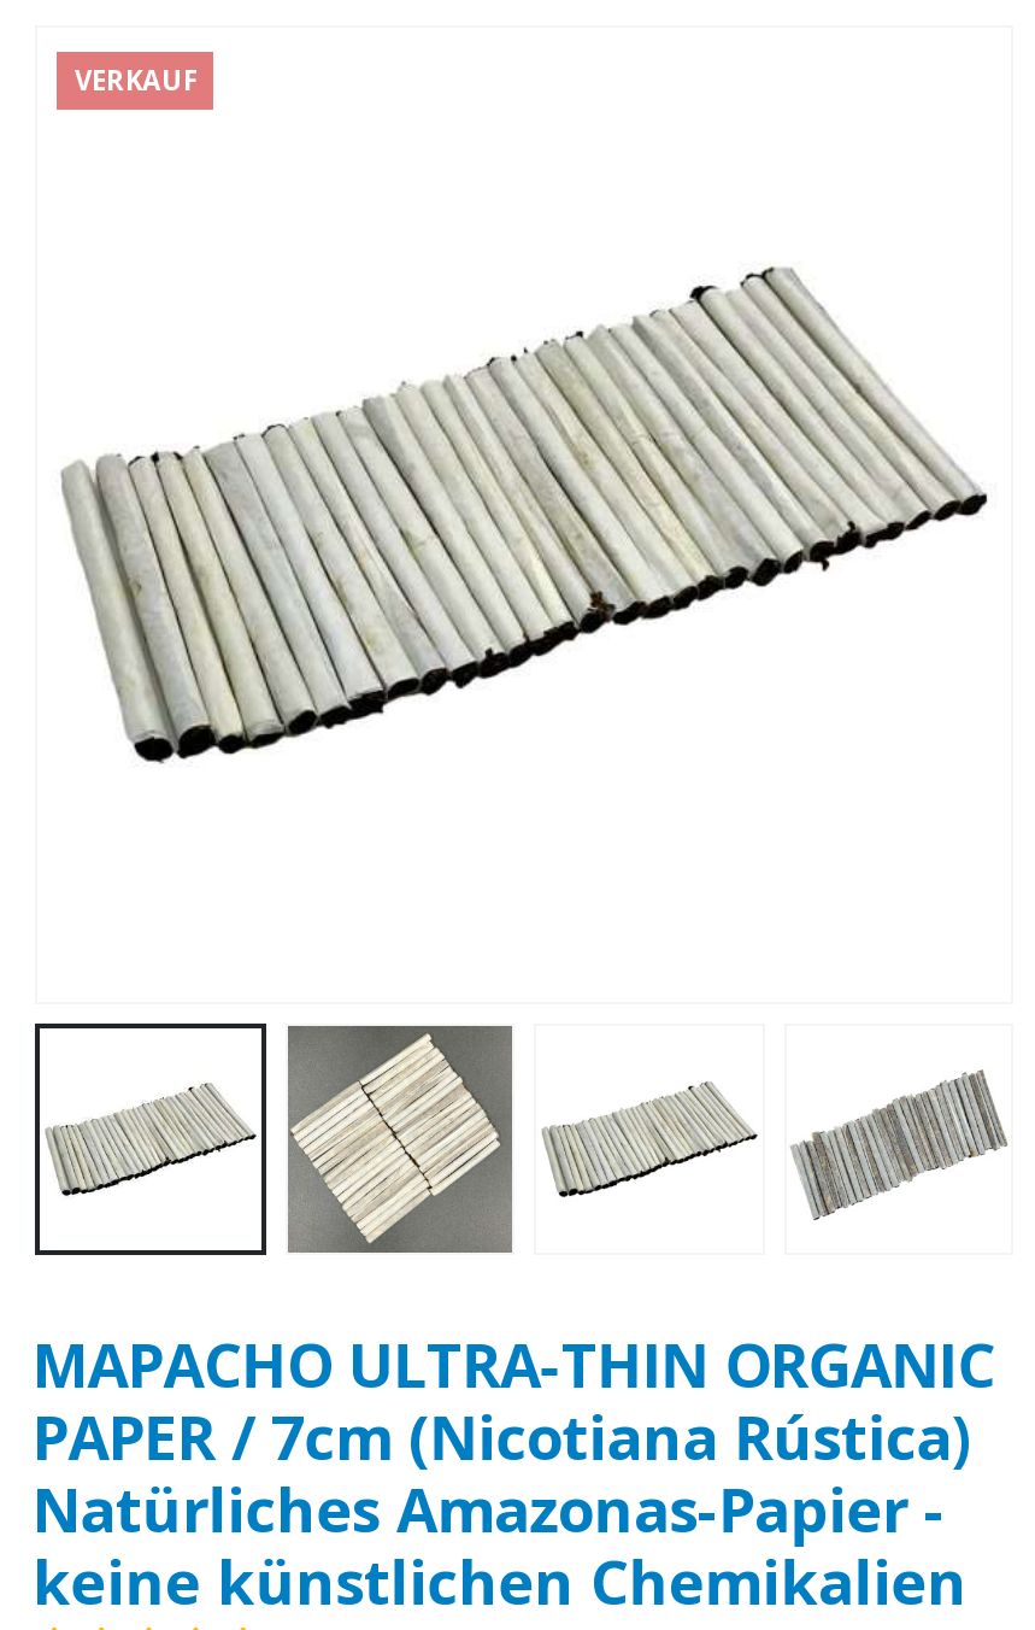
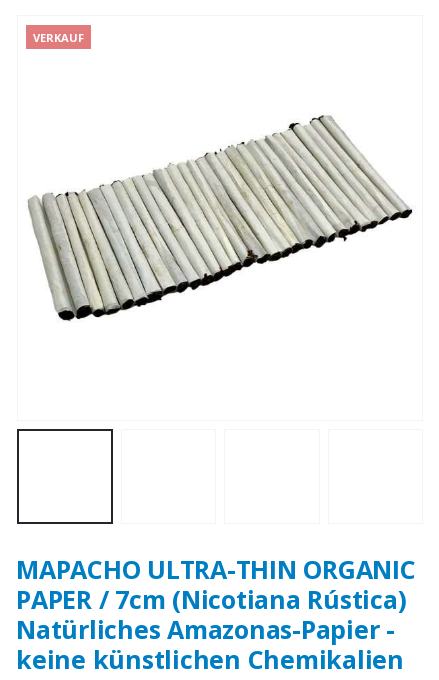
[286,1022,514,1256] [image] -> none
[541,1080,758,1198] [image] -> none
[789,1068,1008,1222] [image] -> none
[45,1083,257,1198] [image] -> none

